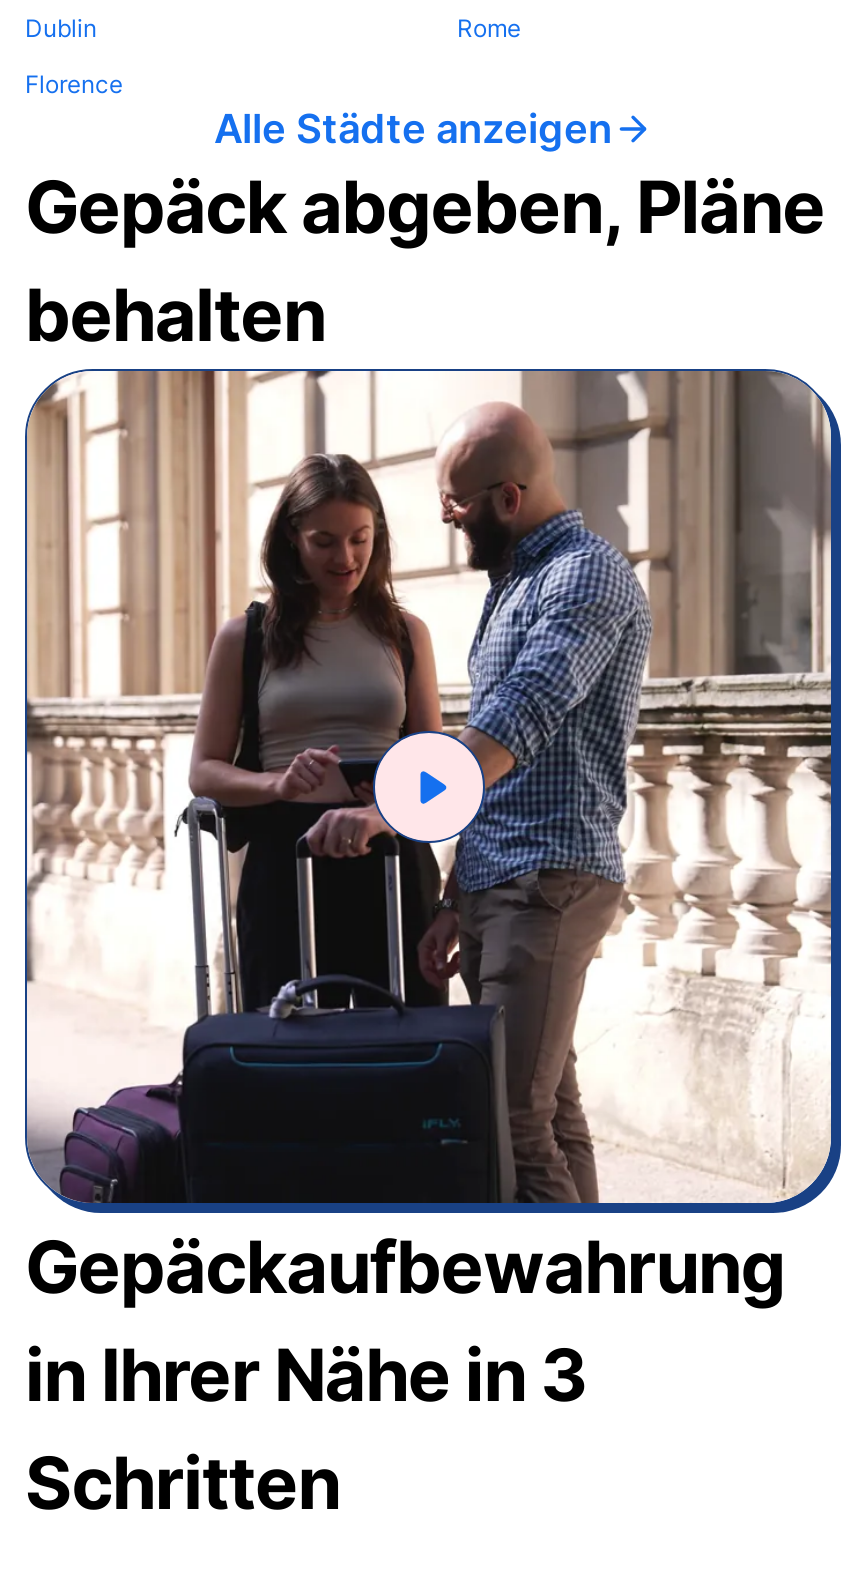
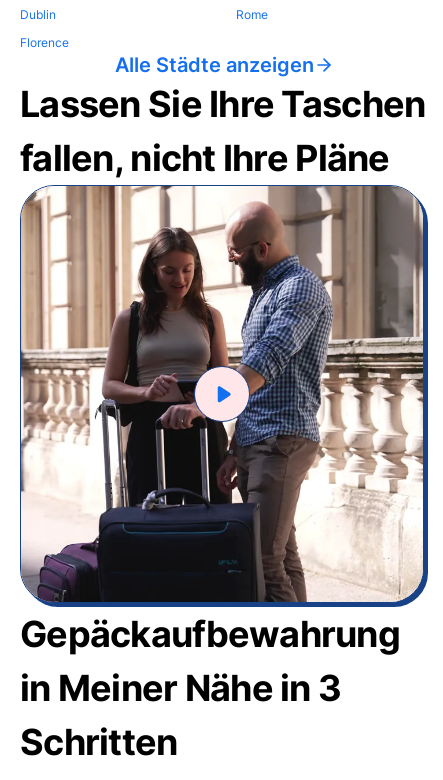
[25,163,825,359] Gepäck abgeben, Pläne | behalten -> [20,82,425,180] Lassen Sie Ihre Taschen | fallen, nicht Ihre Pläne
[25,1331,587,1419] in Ihrer Nähe in 3 -> [20,666,341,710] in Meiner Nähe in 3

